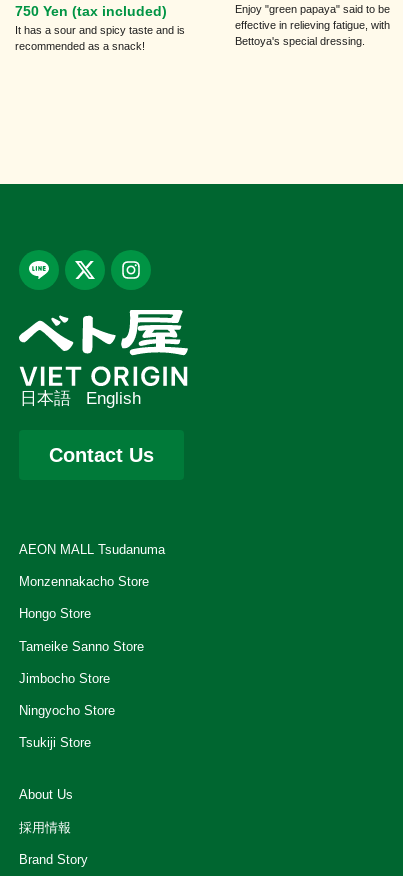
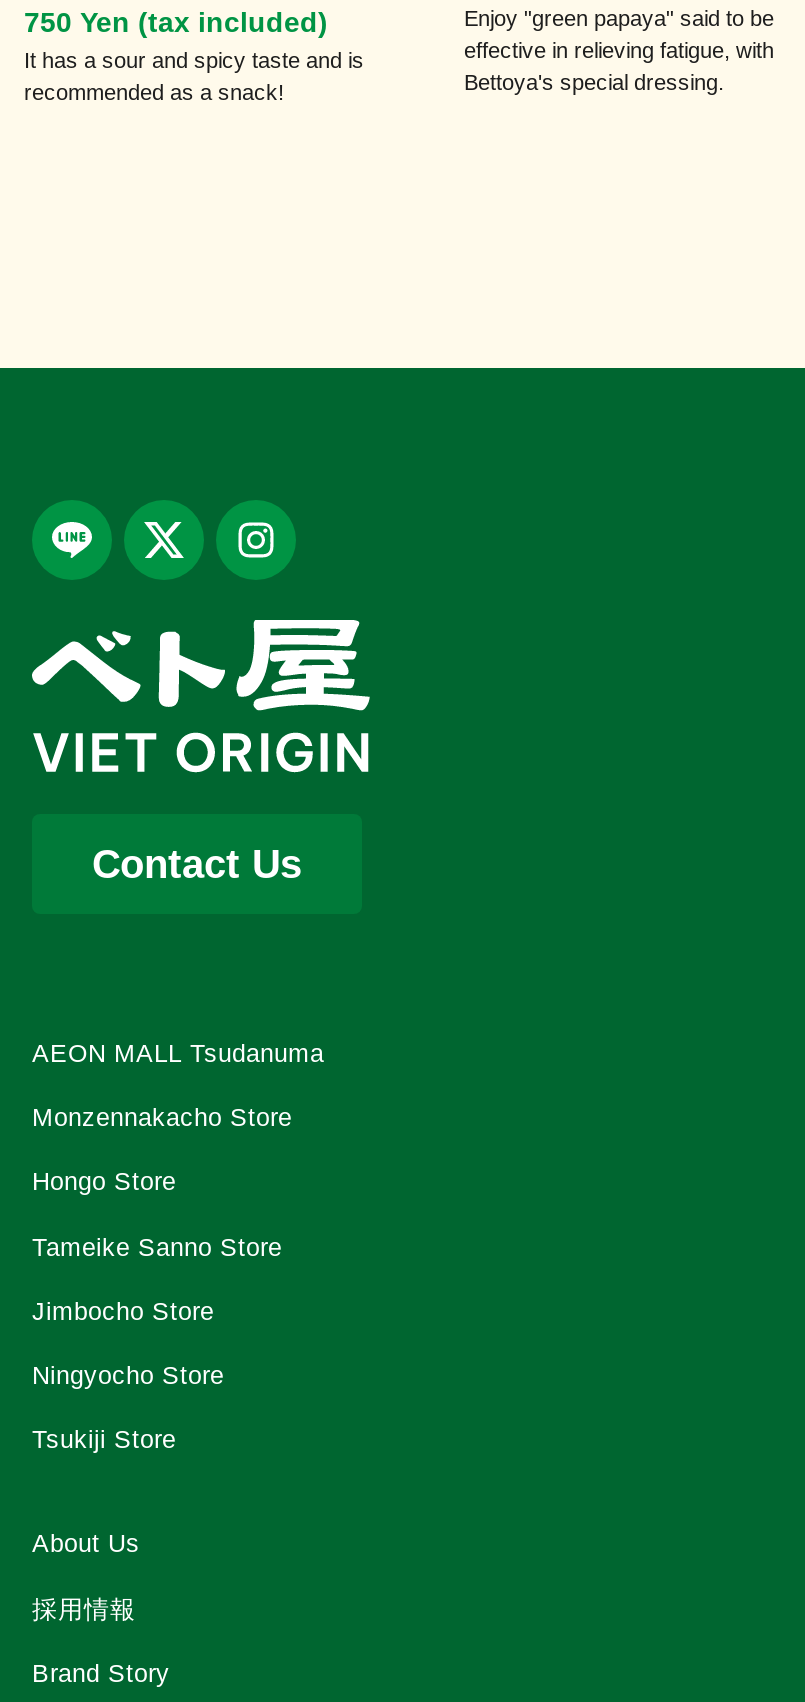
[20,389,141,408] 日本語 | English -> none

